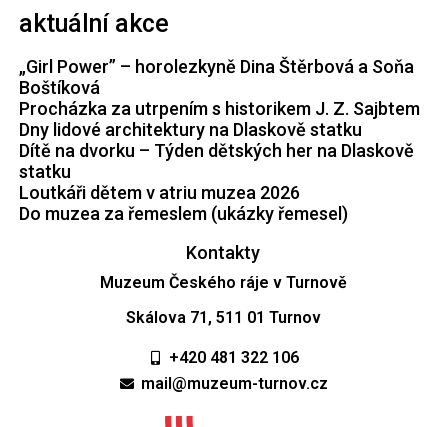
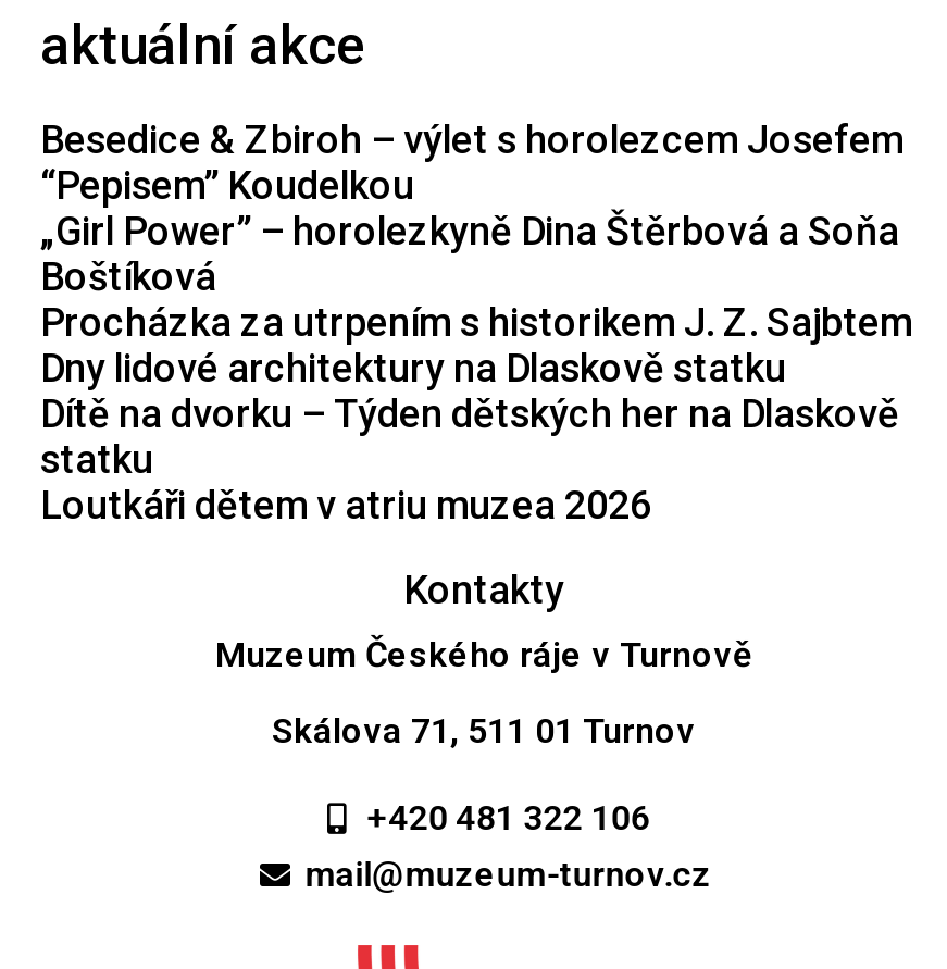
none -> [40,116,904,208] Besedice & Zbiroh – výlet s horolezcem Josefem | “Pepisem” Koudelkou
moved [19,56,420,203] -> [40,208,912,527]: „Girl Power” – horolezkyně Dina Štěrbová a Soňa | Boštíková | Procházka za utrpením s historikem J. Z. Sajbtem | Dny lidové architektury na Dlaskově statku | Dítě na dvorku – Týden dětských her na Dlaskově | statku | Loutkáři dětem v atriu muzea 2026
[19,203,348,224] Do muzea za řemeslem (ukázky řemesel) -> none

